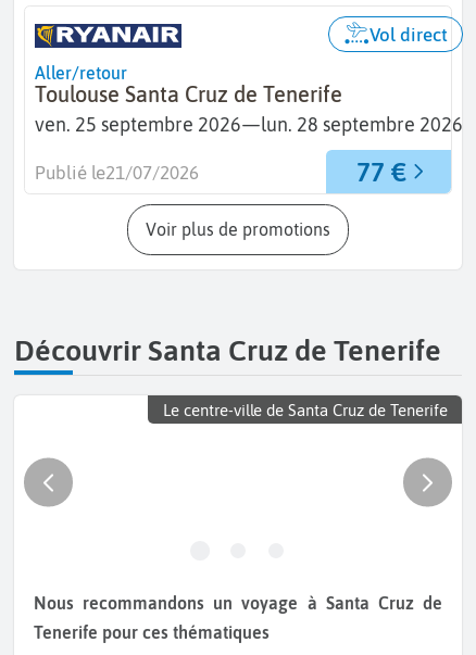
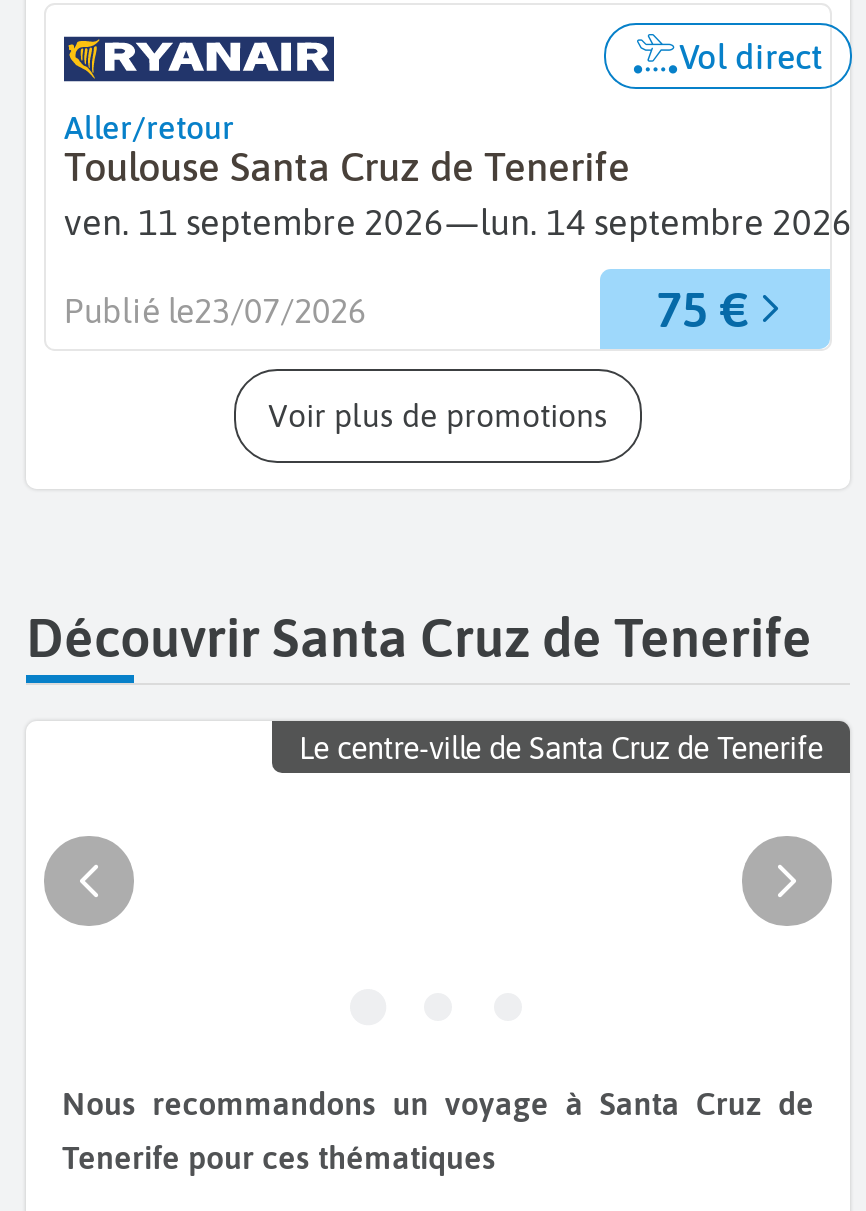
[35,113,463,136] ven. 25 septembre 2026—lun. 28 septembre 2026 -> [64,201,852,243] ven. 11 septembre 2026—lun. 14 septembre 2026
[35,162,199,184] Publié le21/07/2026 -> [64,292,366,332] Publié le23/07/2026
[356,156,406,187] 77 € -> [656,281,748,337] 75 €

